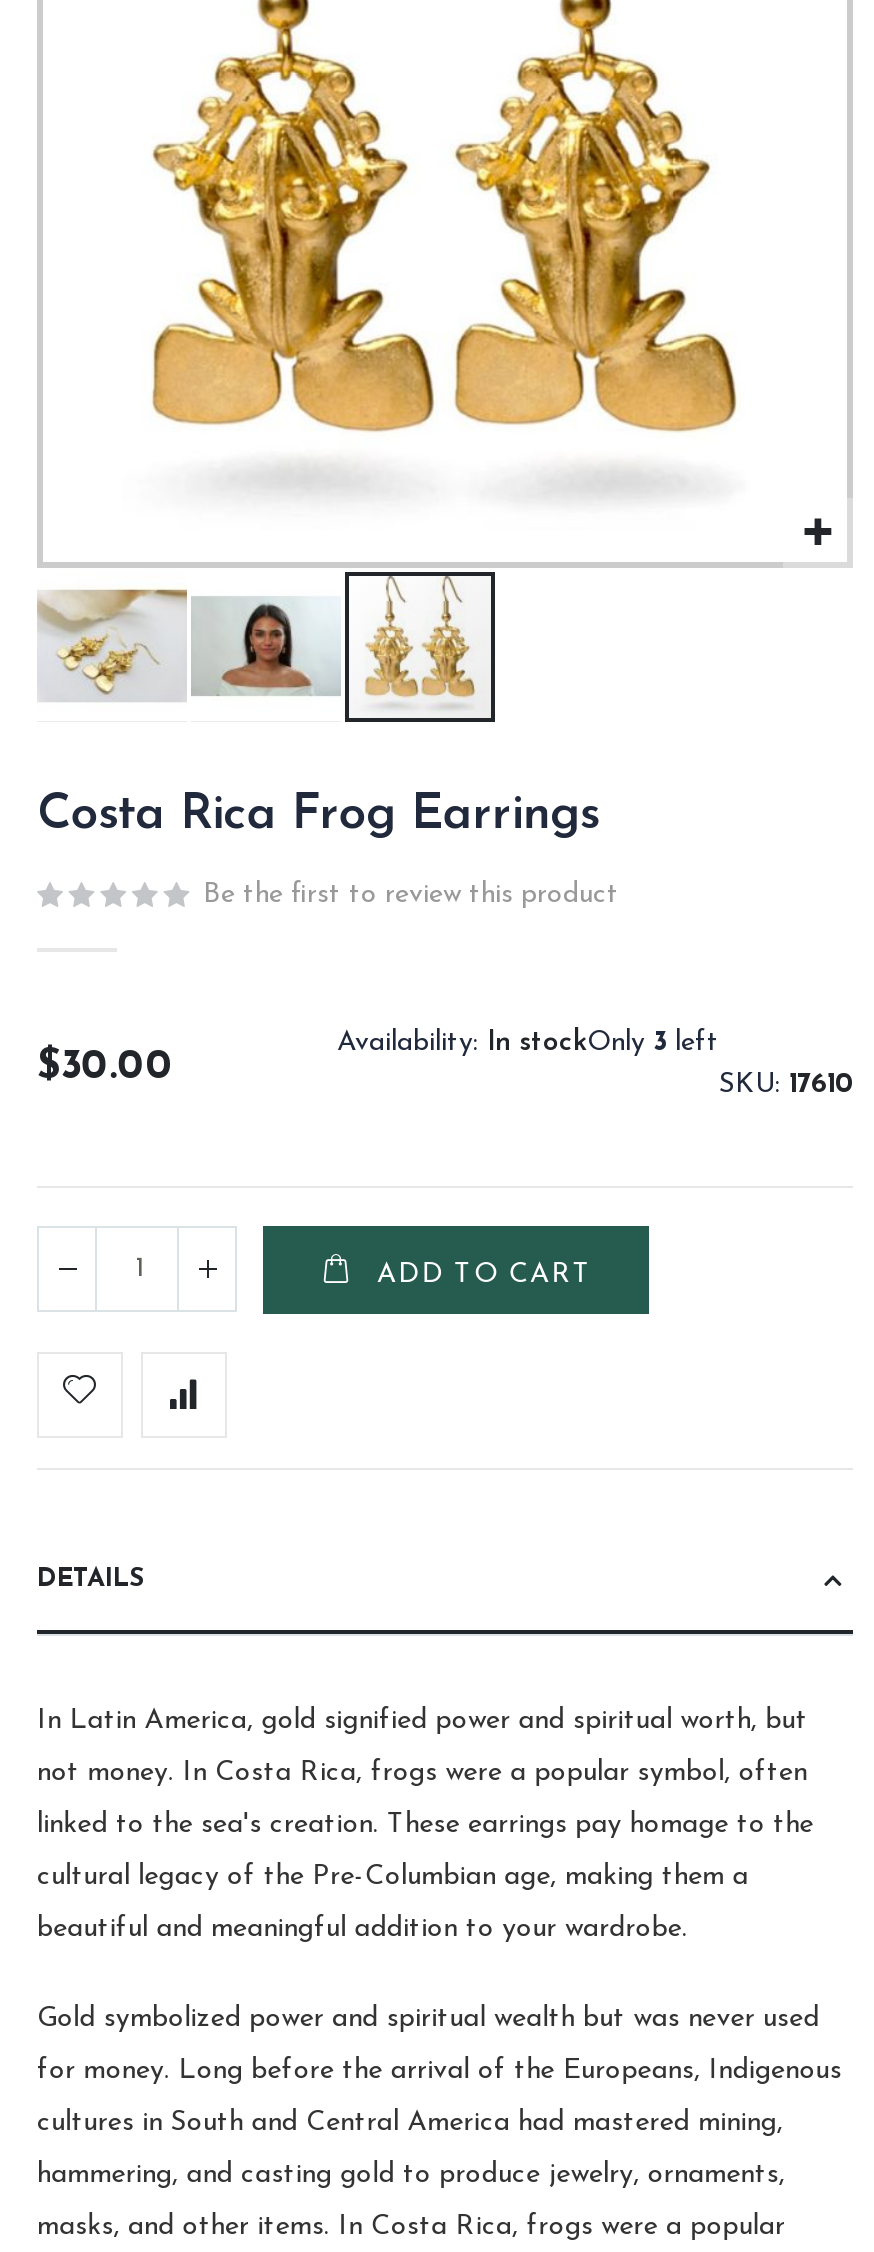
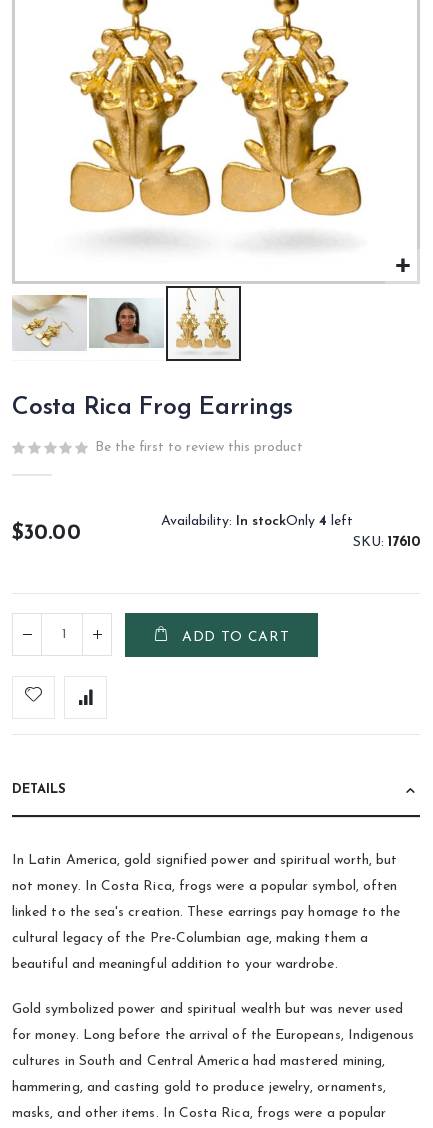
[337,1028,719,1058] Availability: In stockOnly 3 left -> [161,514,353,529] Availability: In stockOnly 4 left

